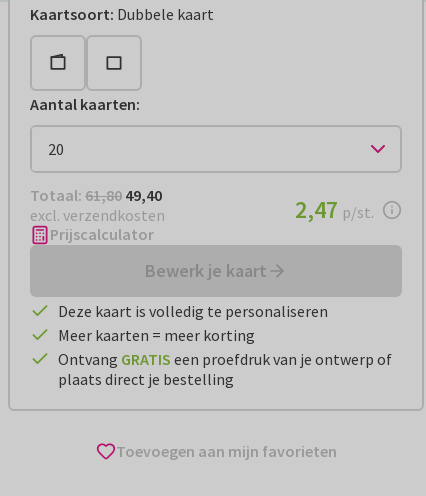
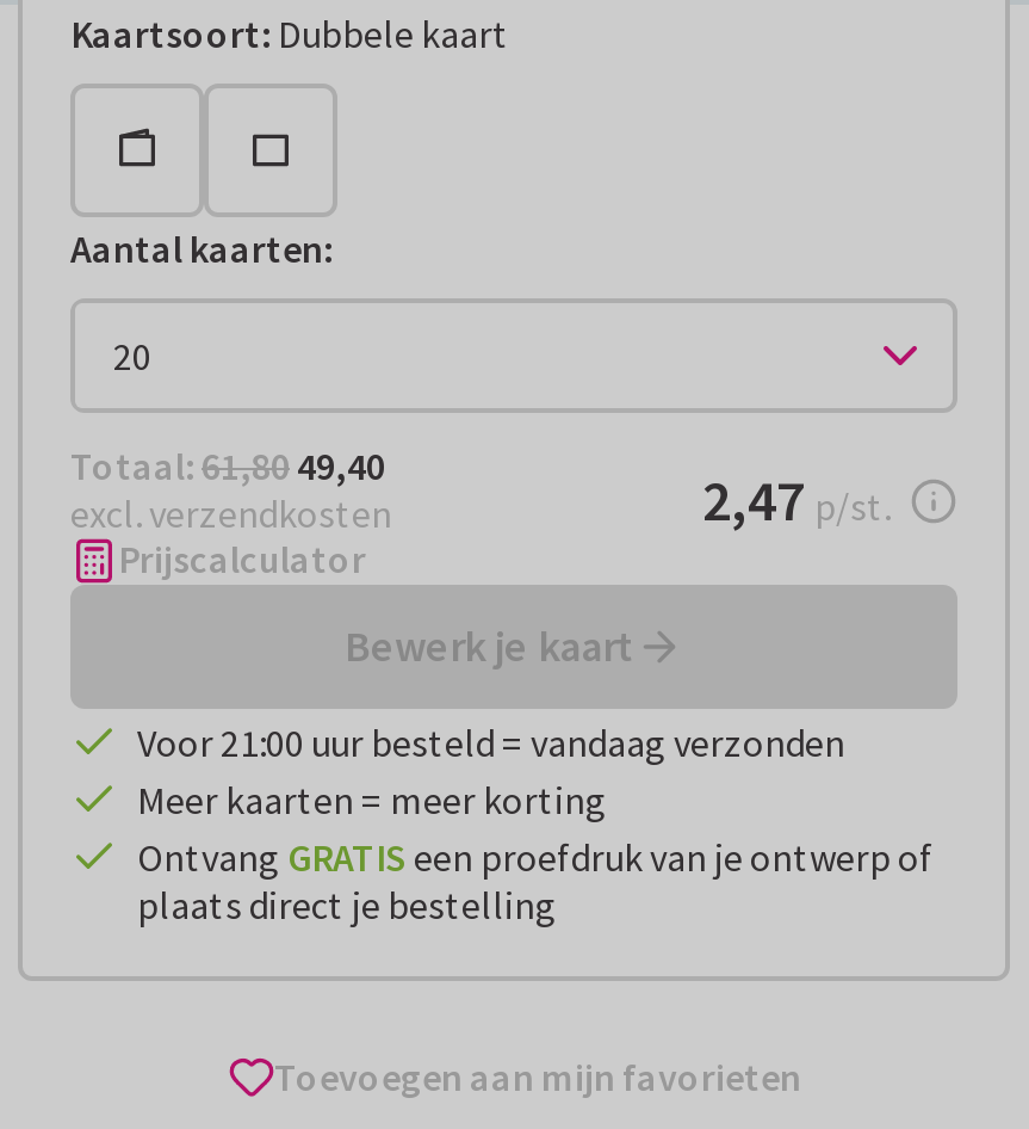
[58,301,328,321] Deze kaart is volledig te personaliseren -> [137,718,845,766] Voor 21:00 uur besteld = vandaag verzonden

